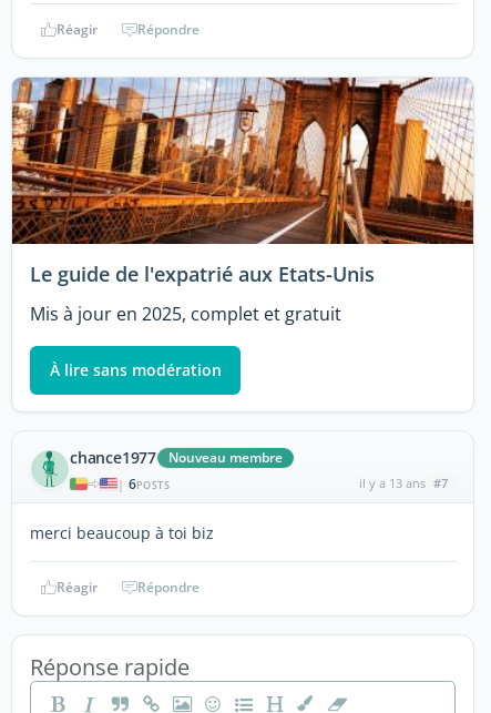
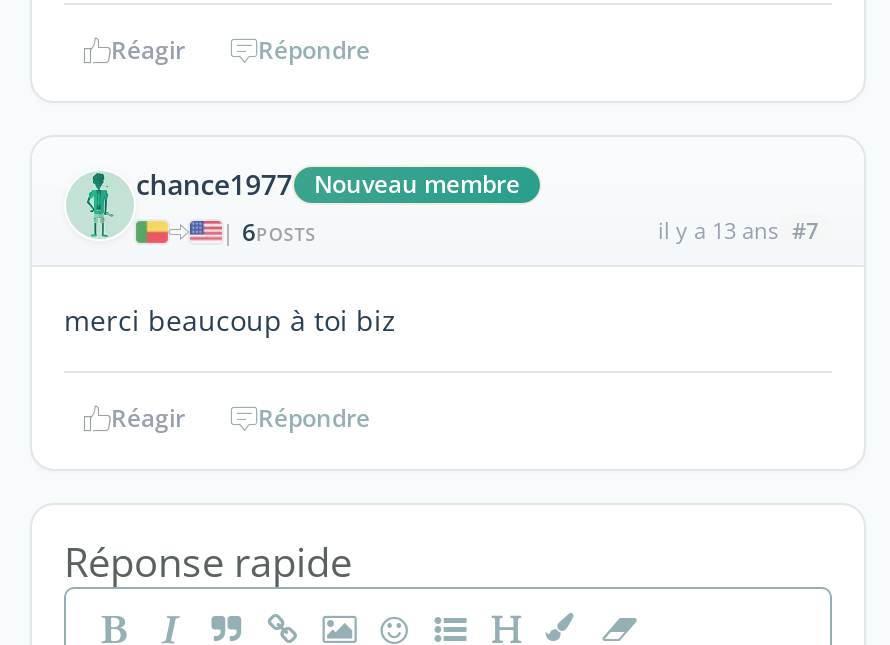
[11,77,474,381] [image] | Le guide de l'expatrié aux Etats-Unis | Mis à jour en 2025, complet et gratuit | À lire sans modération -> none

